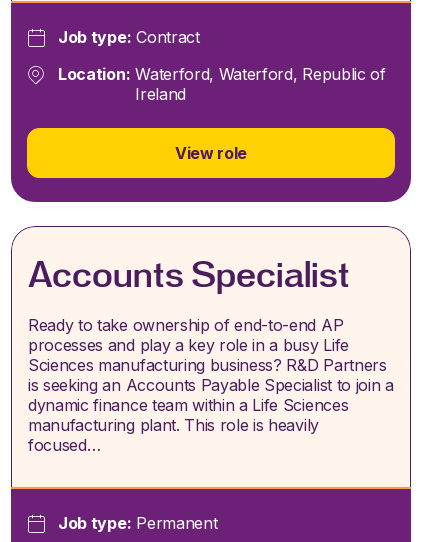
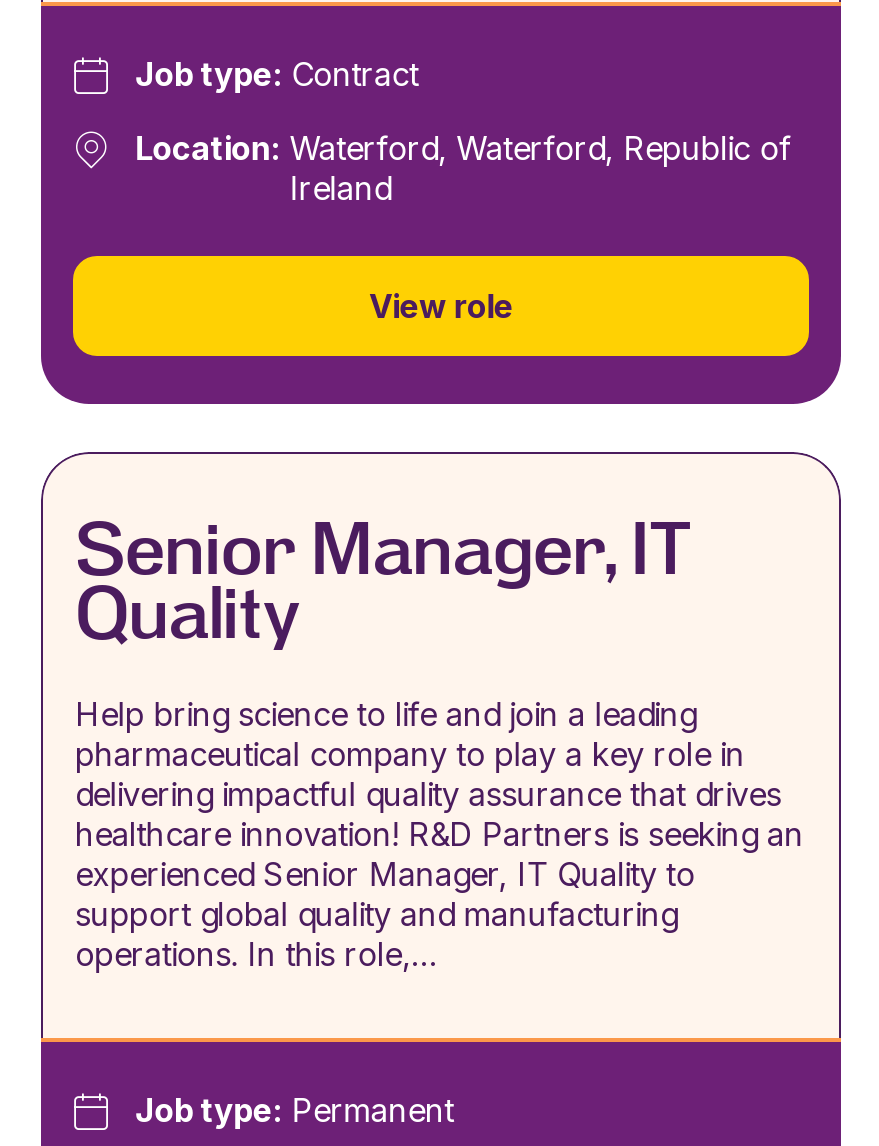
[28,256,350,294] Accounts Specialist -> [75,512,691,652] Senior Manager, IT | Quality
[28,315,394,455] Ready to take ownership of end-to-end AP | processes and play a key role in a busy Life | Sciences manufacturing business? R&D Partners | is seeking an Accounts Payable Specialist to join a | dynamic finance team within a Life Sciences | manufacturing plant. This role is heavily | focused… -> [75,694,804,974] Help bring science to life and join a leading | pharmaceutical company to play a key role in | delivering impactful quality assurance that drives | healthcare innovation! R&D Partners is seeking an | experienced Senior Manager, IT Quality to | support global quality and manufacturing | operations. In this role,…

